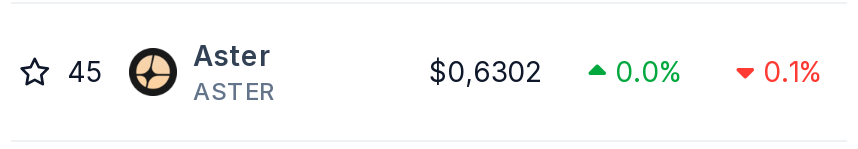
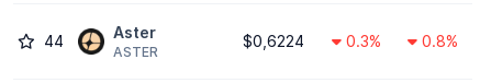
[67,54,103,88] 45 -> [44,32,64,50] 44
[429,54,541,88] $0,6302 -> [243,32,304,50] $0,6224
[615,54,681,88] 0.0% -> [346,32,381,50] 0.3%
[763,54,821,88] 0.1% -> [422,32,458,50] 0.8%

